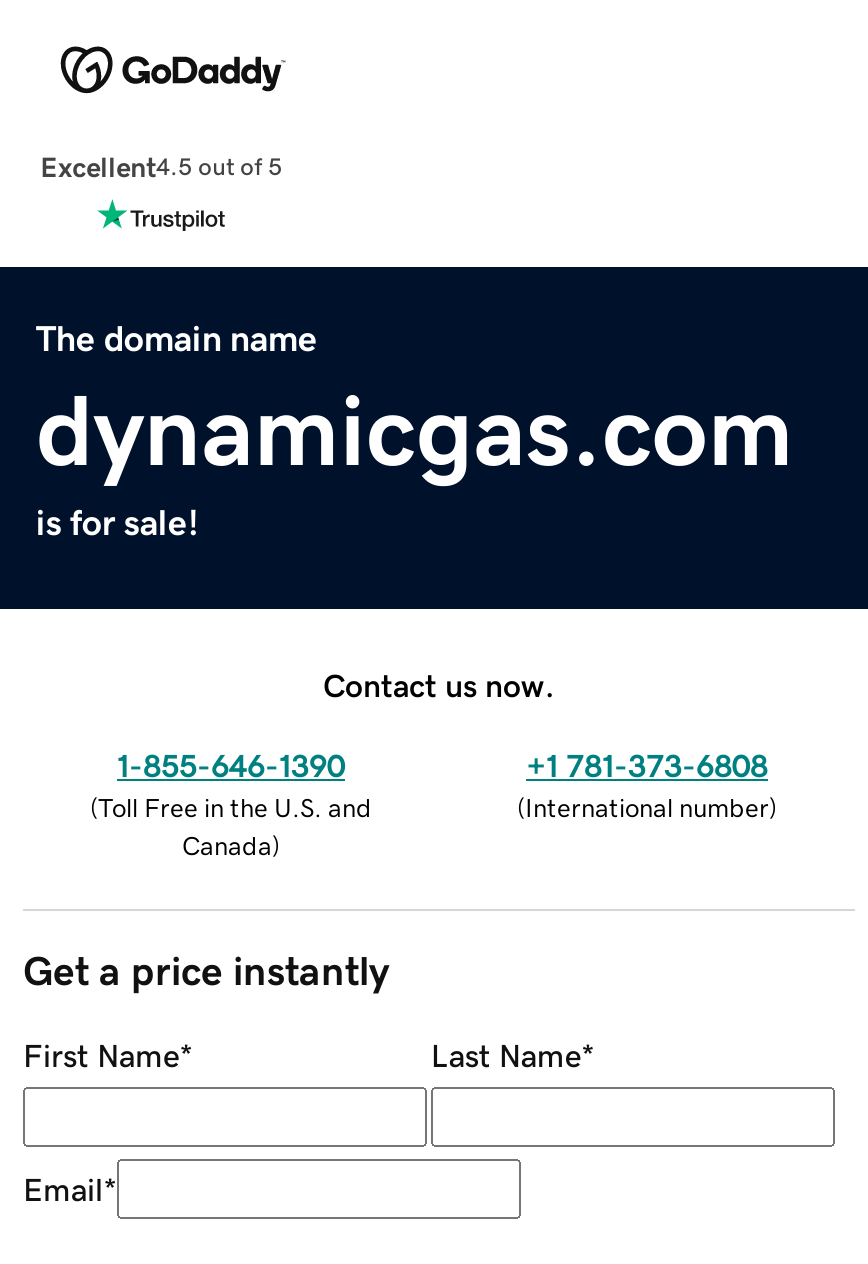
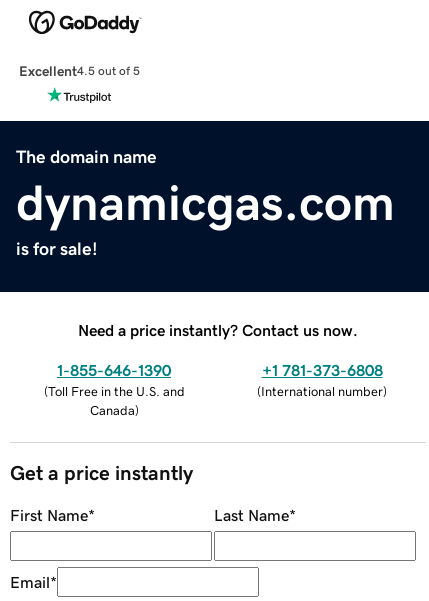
[323,668,555,700] Contact us now. -> [78,322,358,338] Need a price instantly? Contact us now.

